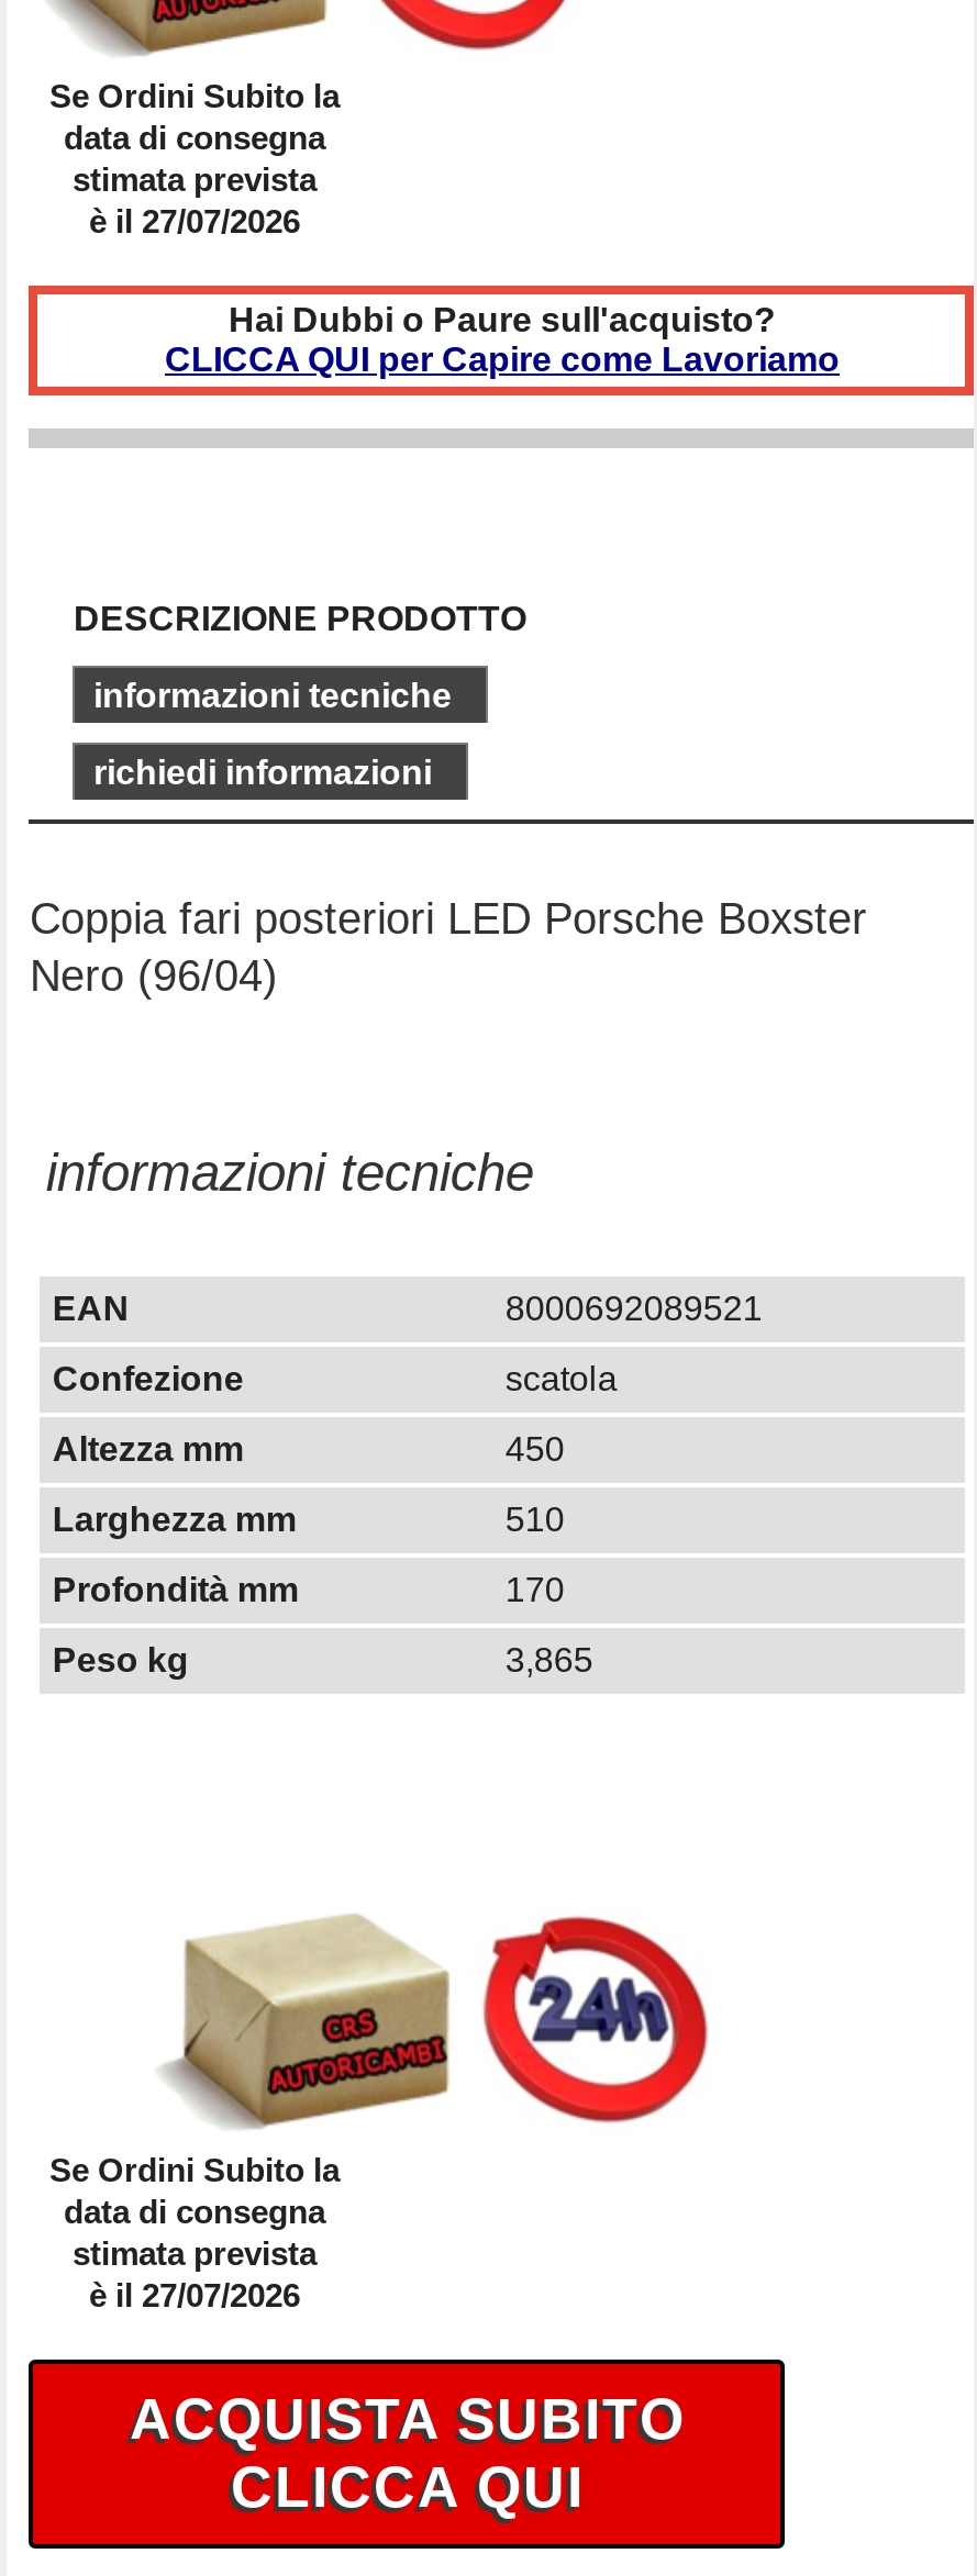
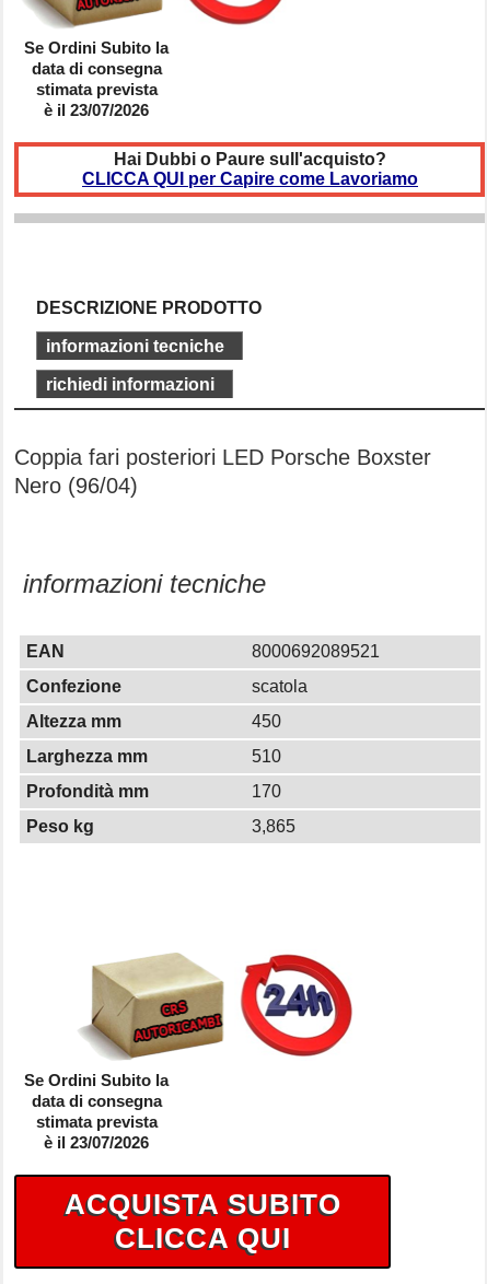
[89,203,300,240] è il 27/07/2026 -> [44,101,149,119] è il 23/07/2026
[89,2277,300,2314] è il 27/07/2026 -> [44,1133,149,1152] è il 23/07/2026

